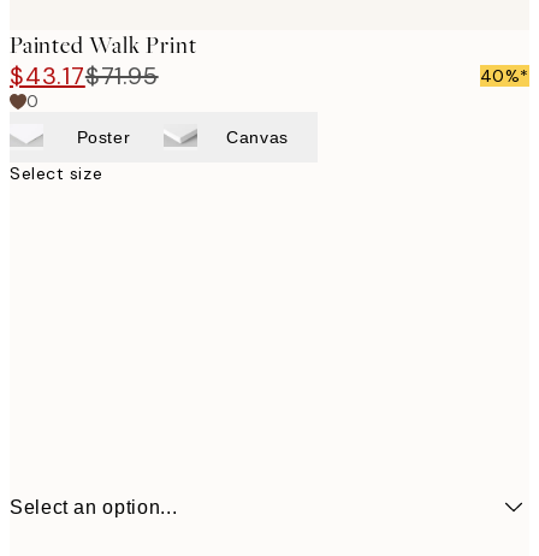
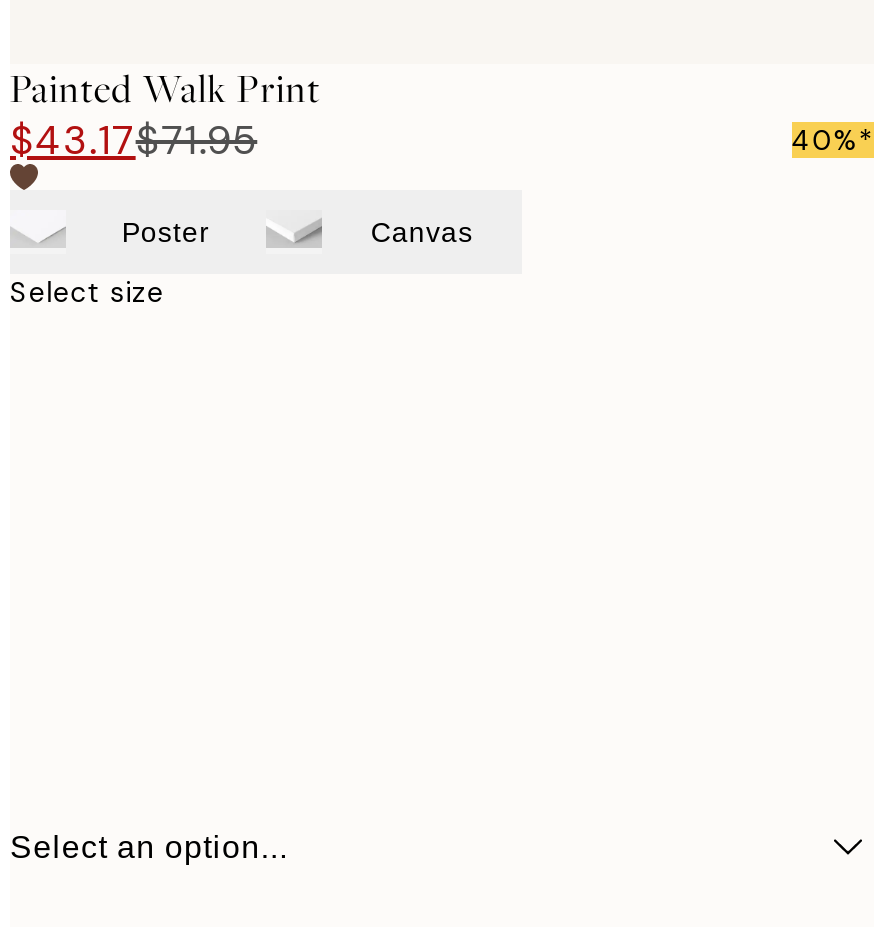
[26,91,39,112] 0 -> none

